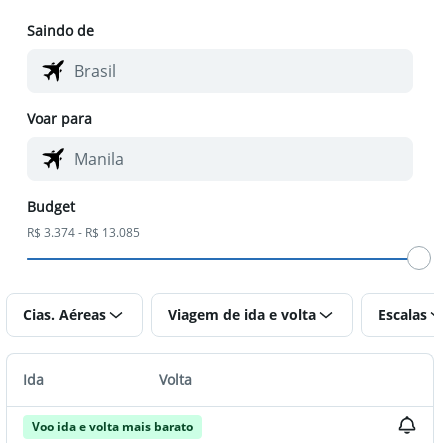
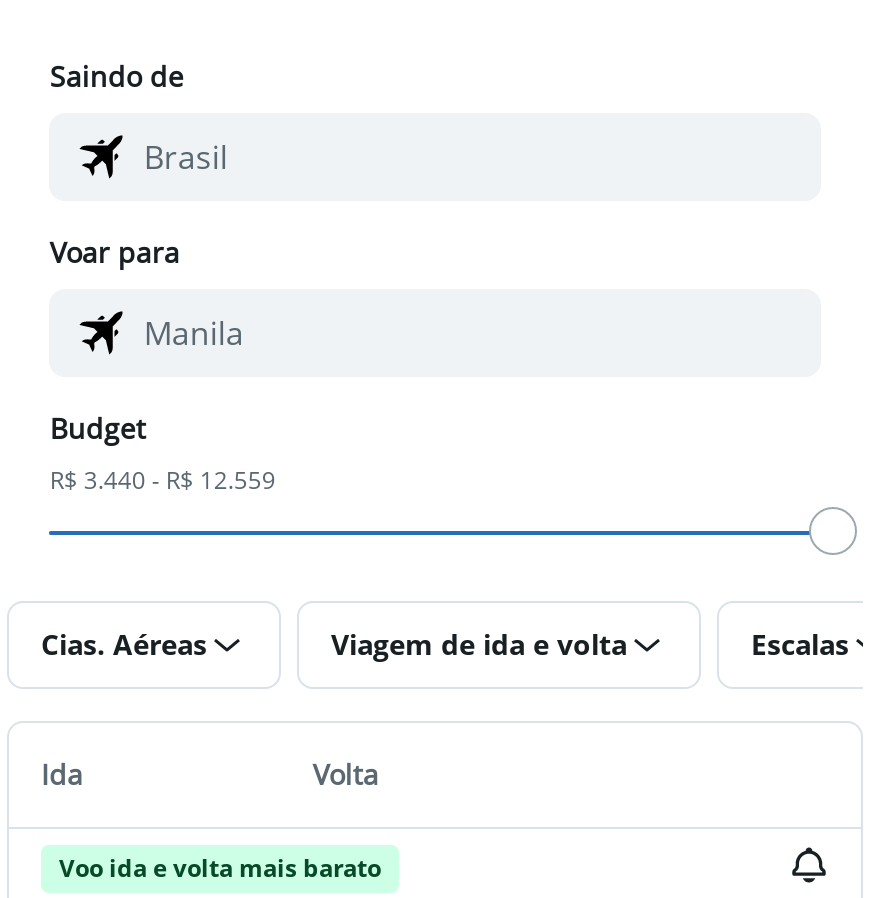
[27,224,140,241] R$ 3.374 - R$ 13.085 -> [50,463,276,497] R$ 3.440 - R$ 12.559

